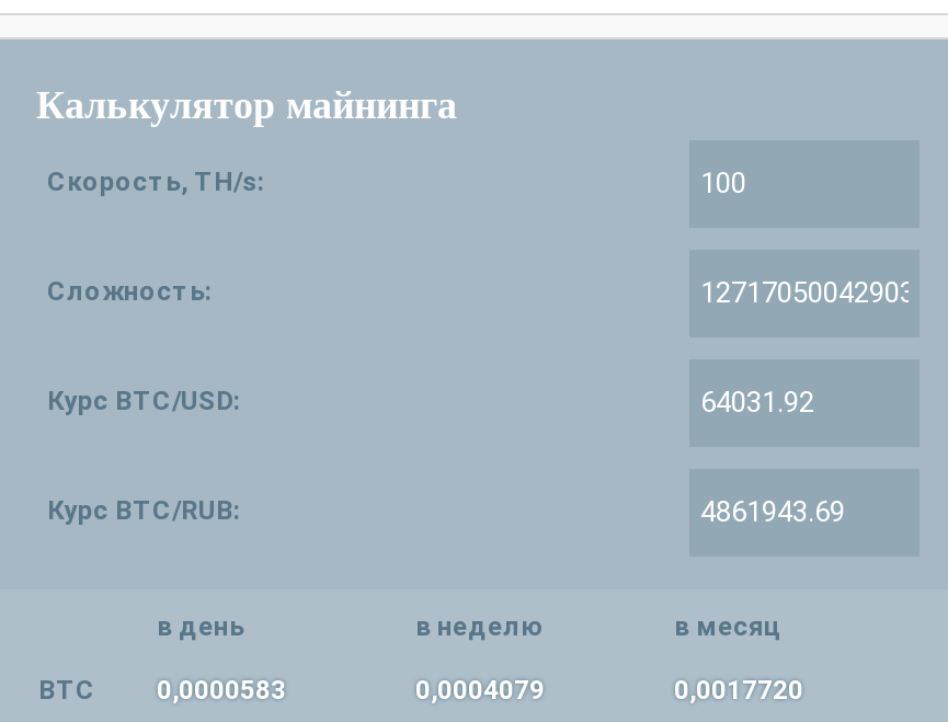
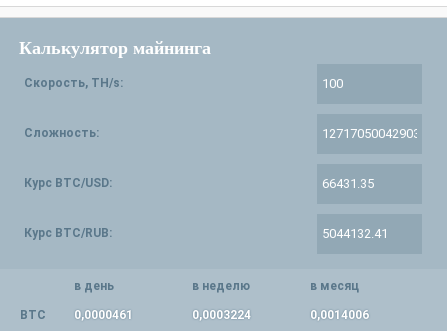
[38,674,286,705] BTC 0,0000583 -> [20,308,133,322] BTC 0,0000461
[415,674,545,705] 0,0004079 -> [192,308,251,322] 0,0003224
[674,674,803,705] 0,0017720 -> [310,308,369,322] 0,0014006

